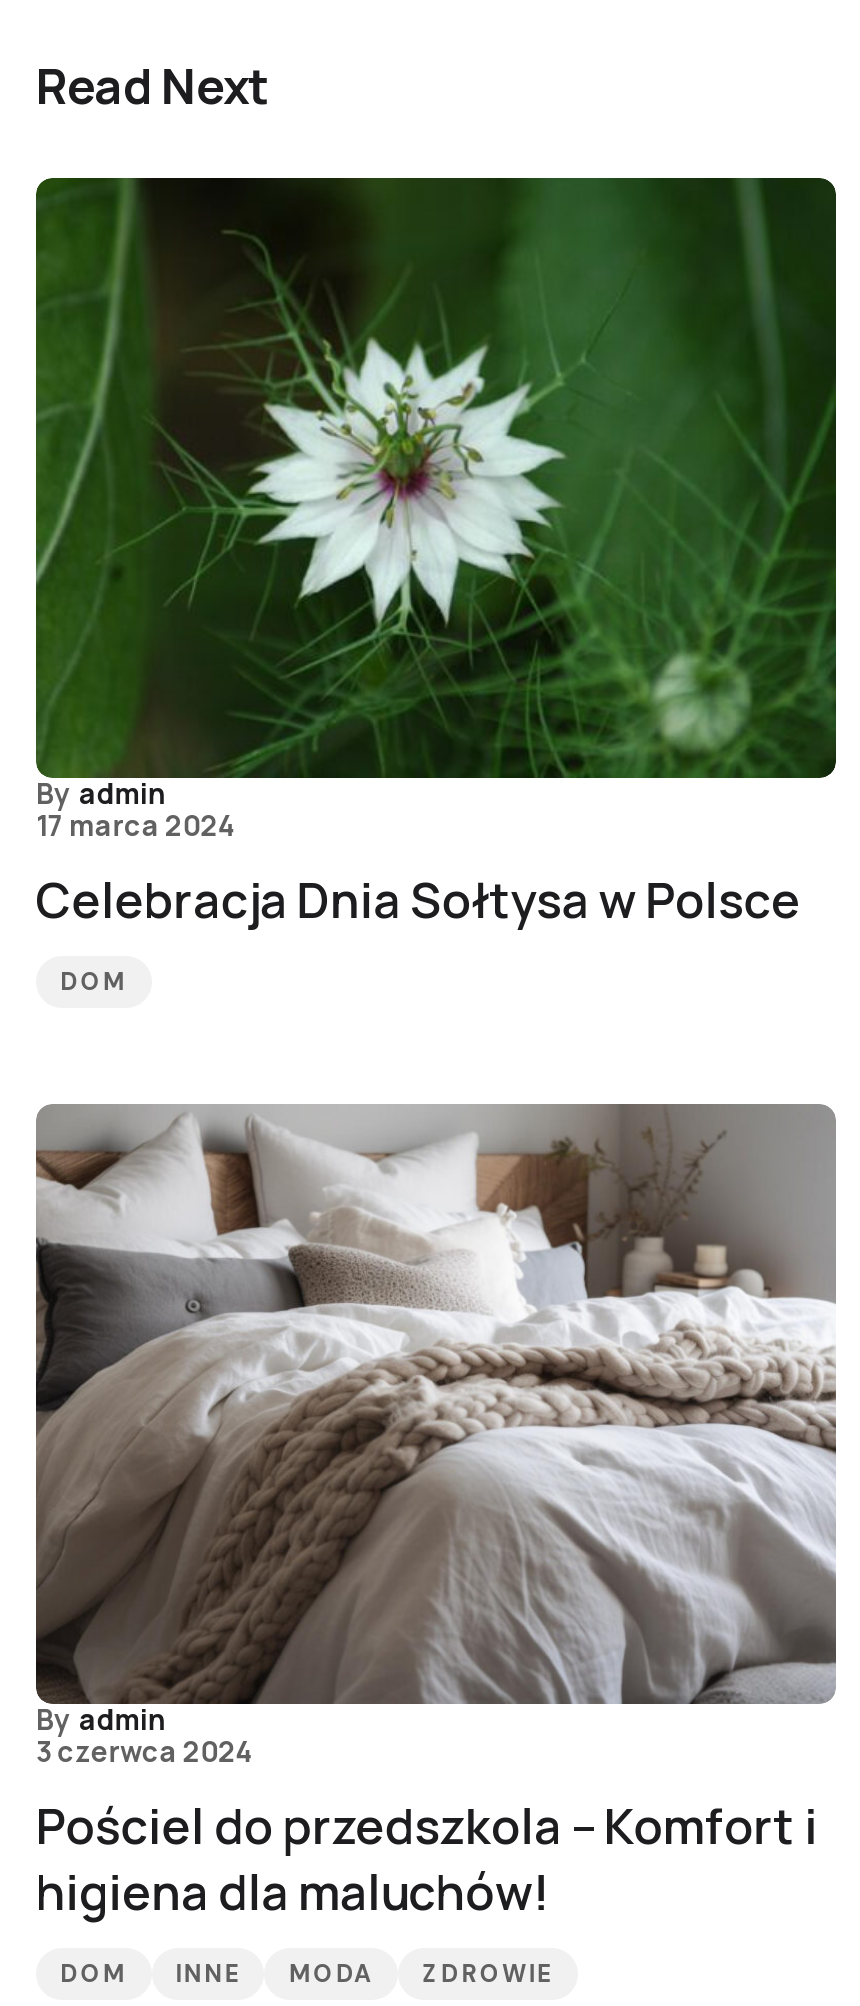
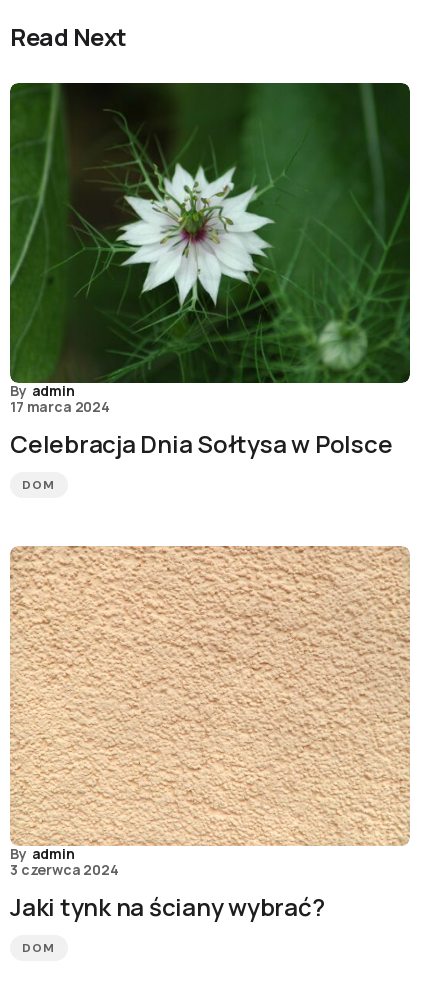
[34,1104,838,1706] [image] -> [9,546,411,847] [image]
[36,1792,818,1924] Pościel do przedszkola – Komfort i | higiena dla maluchów! -> [10,890,324,923] Jaki tynk na ściany wybrać?
[175,1958,553,1990] INNE | MODA | ZDROWIE -> none

